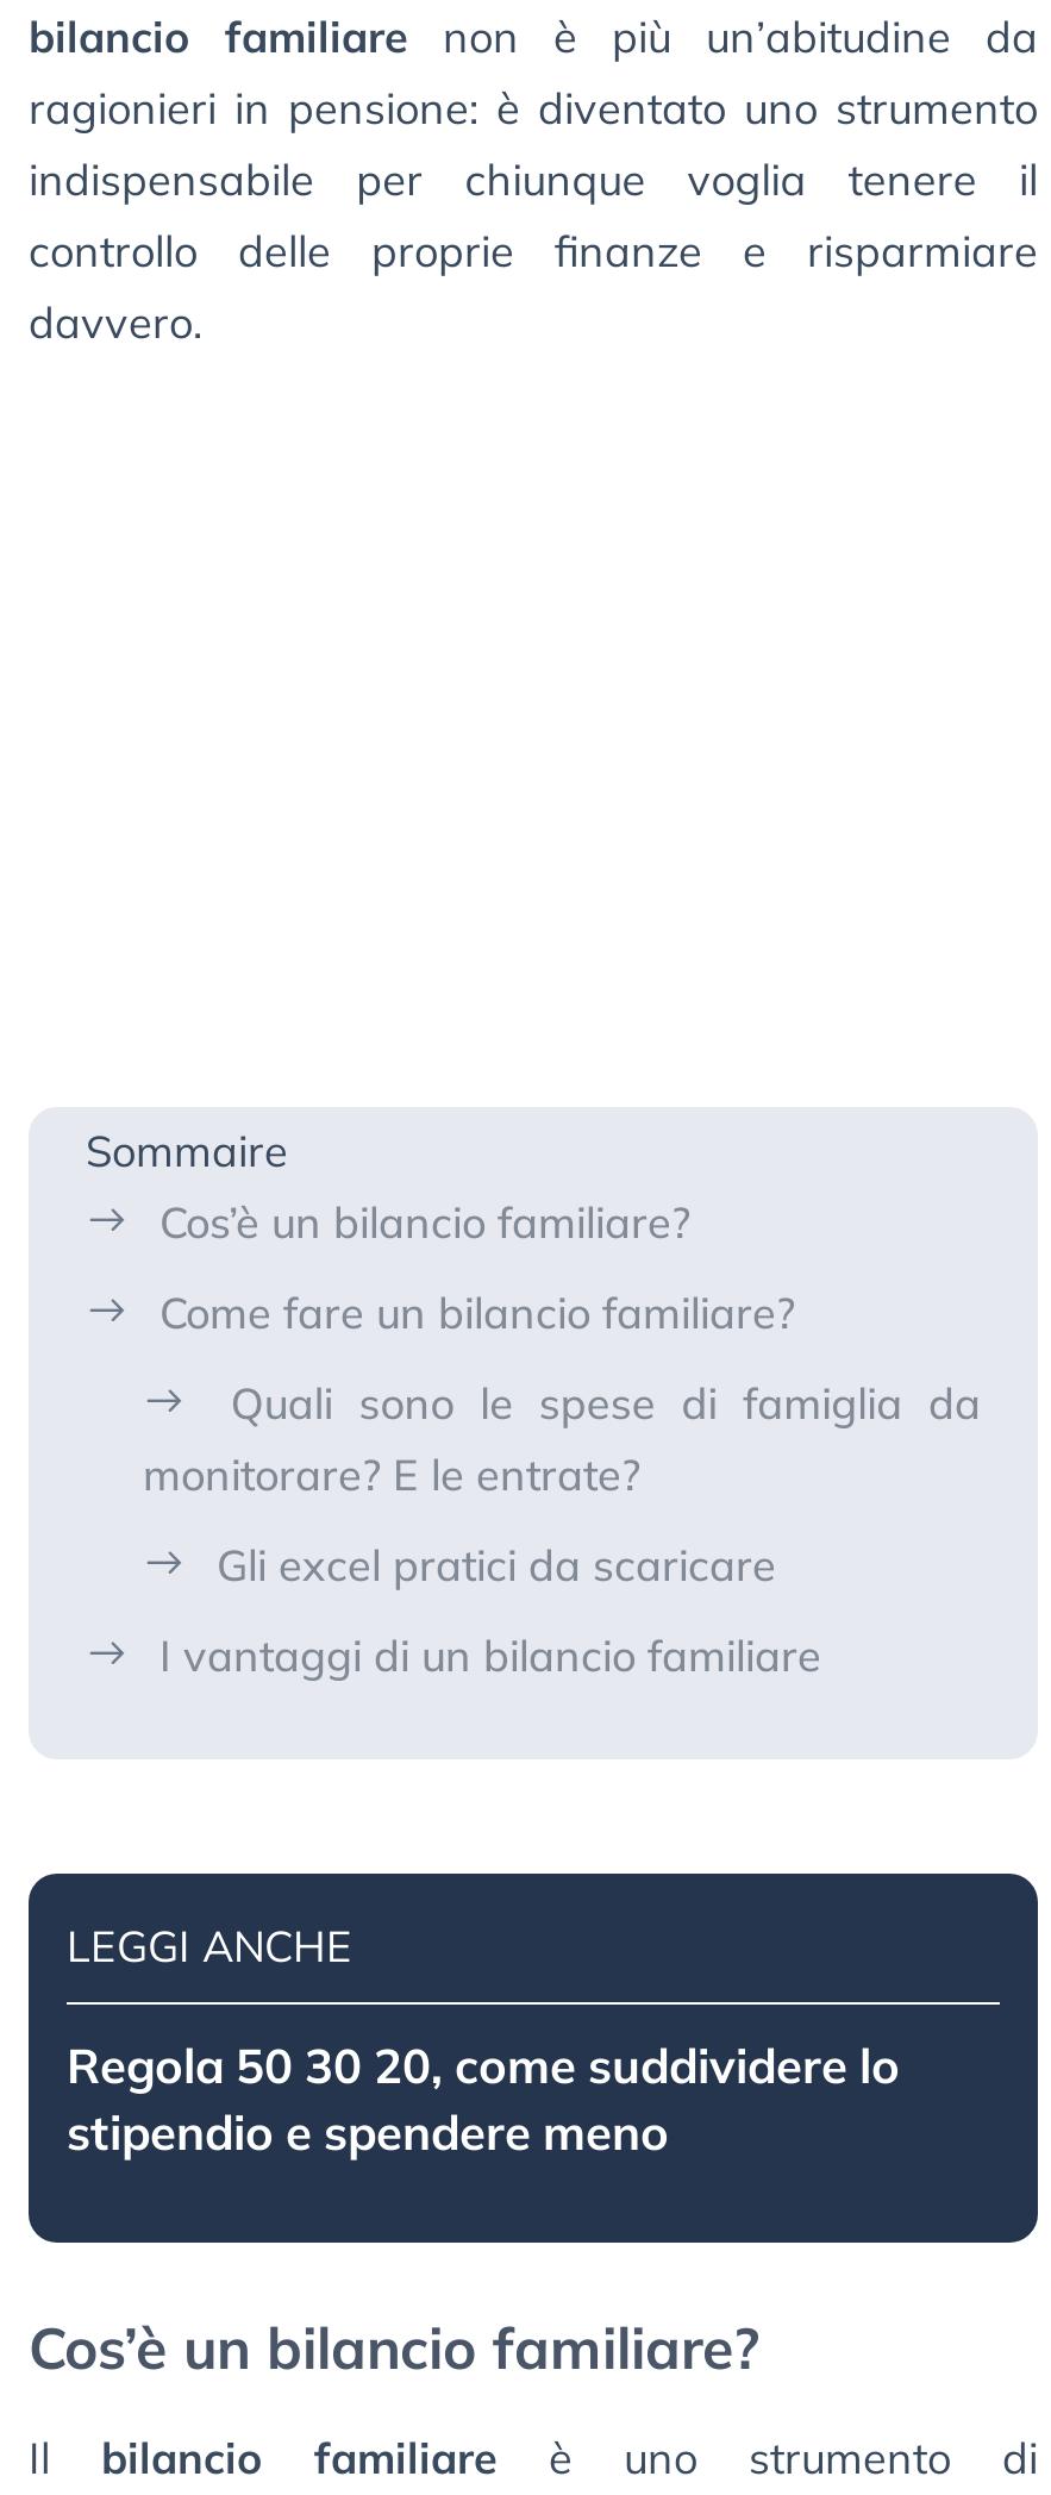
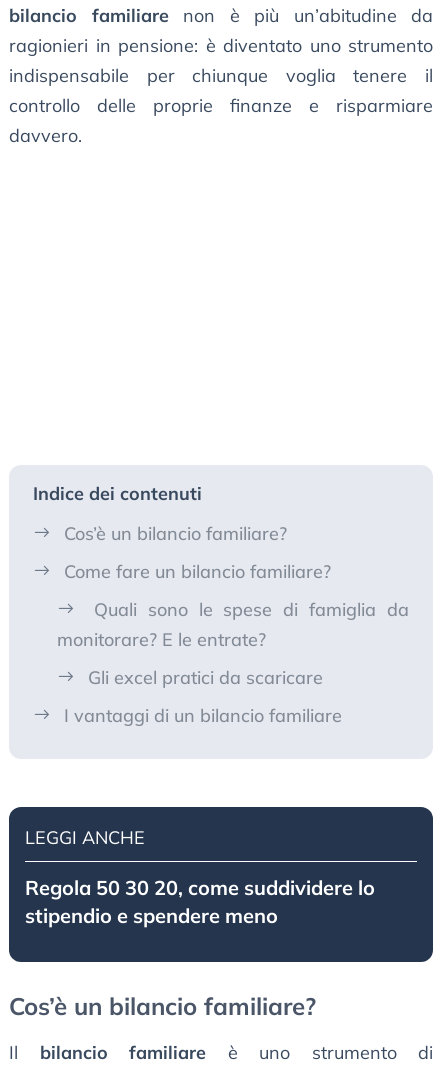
[86,1124,288,1179] Sommaire -> [33,482,202,505] Indice dei contenuti

